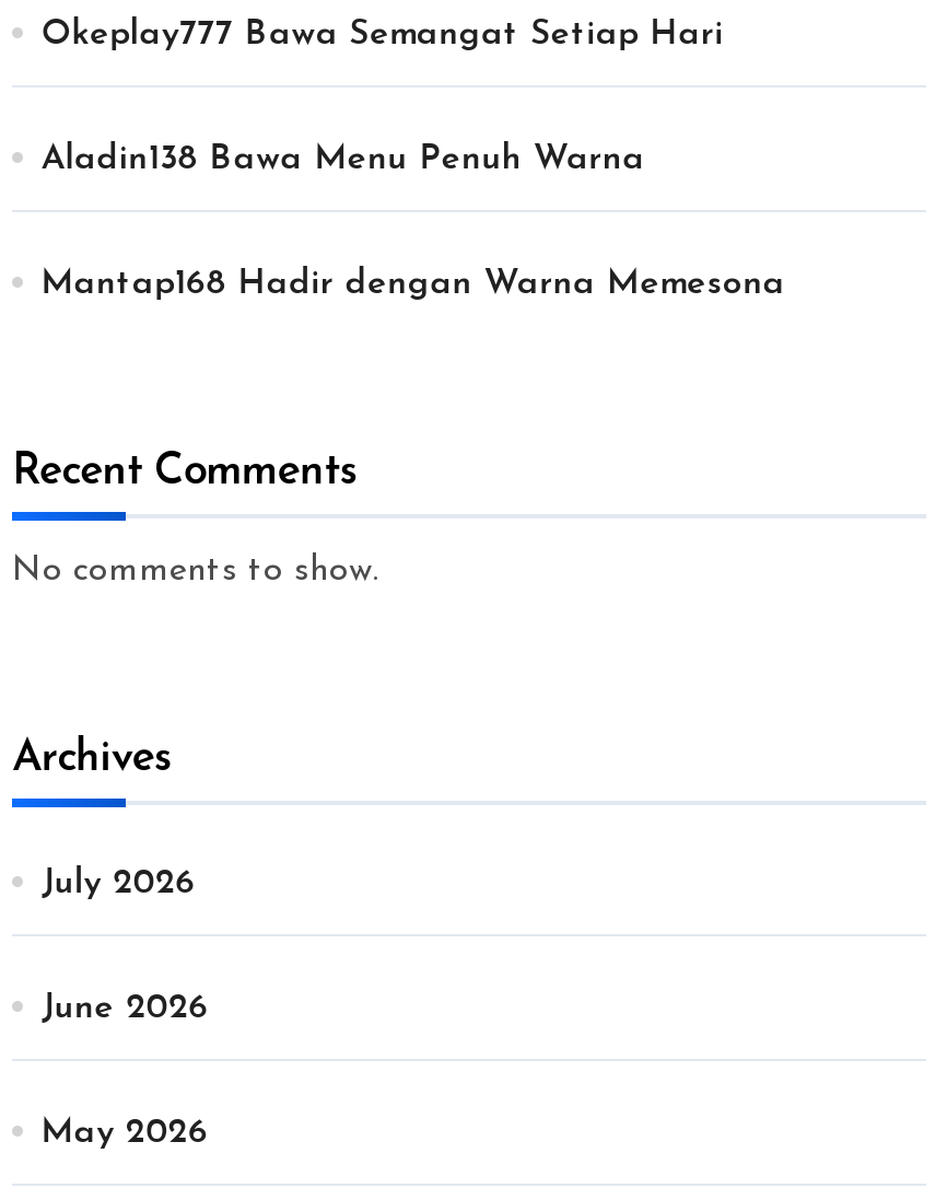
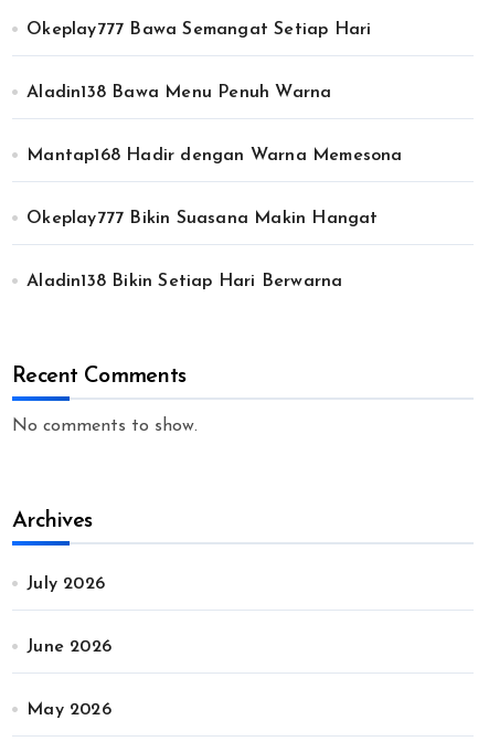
none -> [27,210,378,228] Okeplay777 Bikin Suasana Makin Hangat
none -> [27,273,343,291] Aladin138 Bikin Setiap Hari Berwarna

